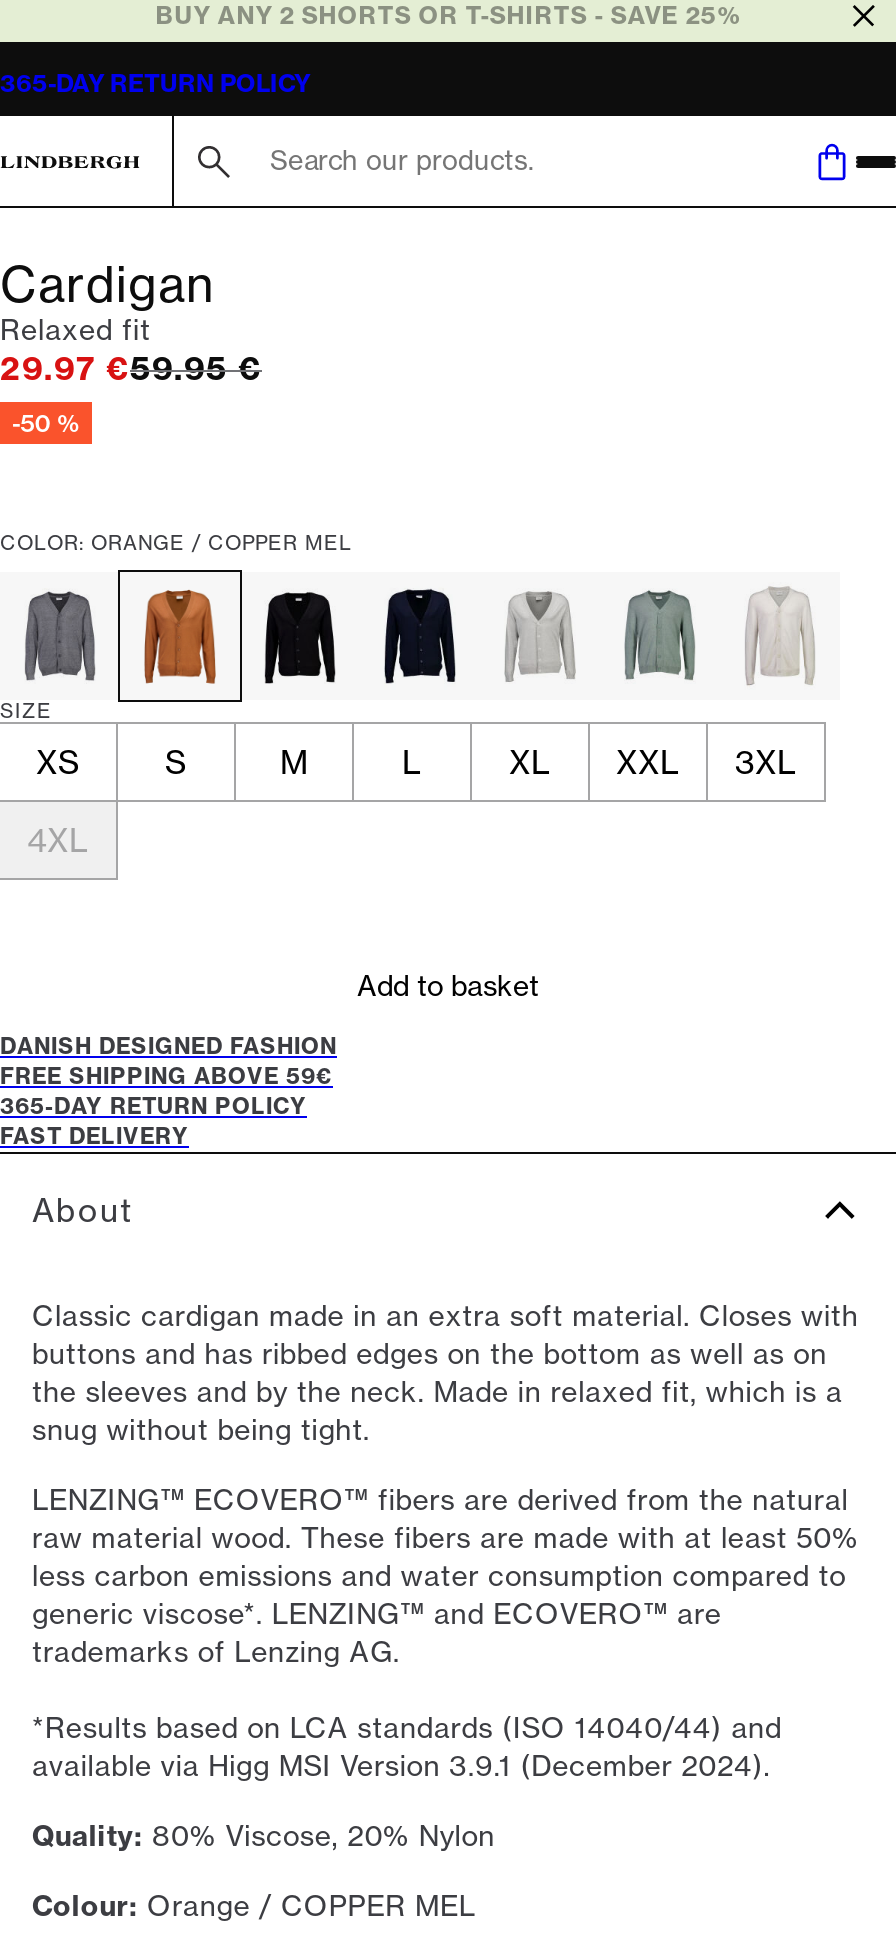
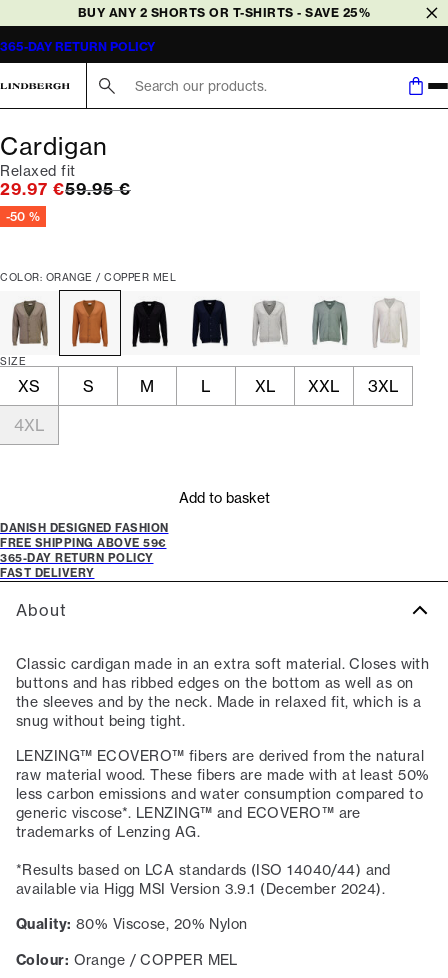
none -> [78,5,370,20] BUY ANY 2 SHORTS OR T-SHIRTS - SAVE 25%

